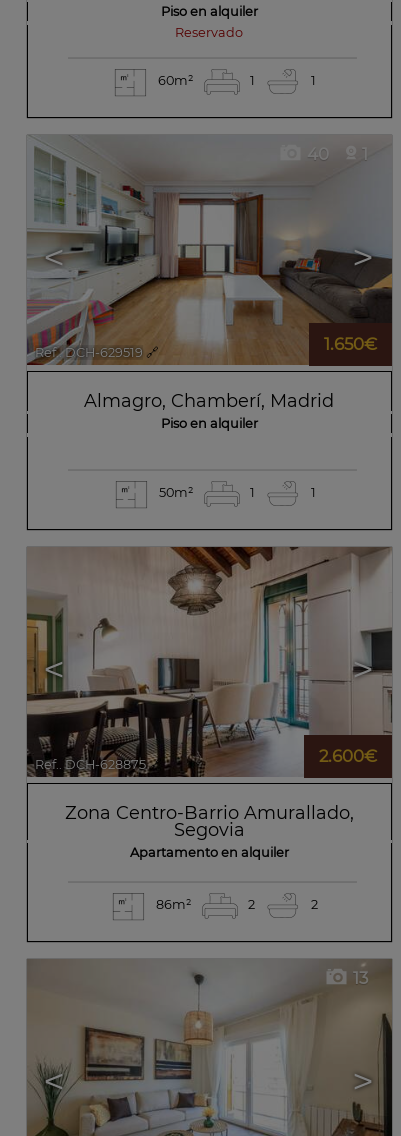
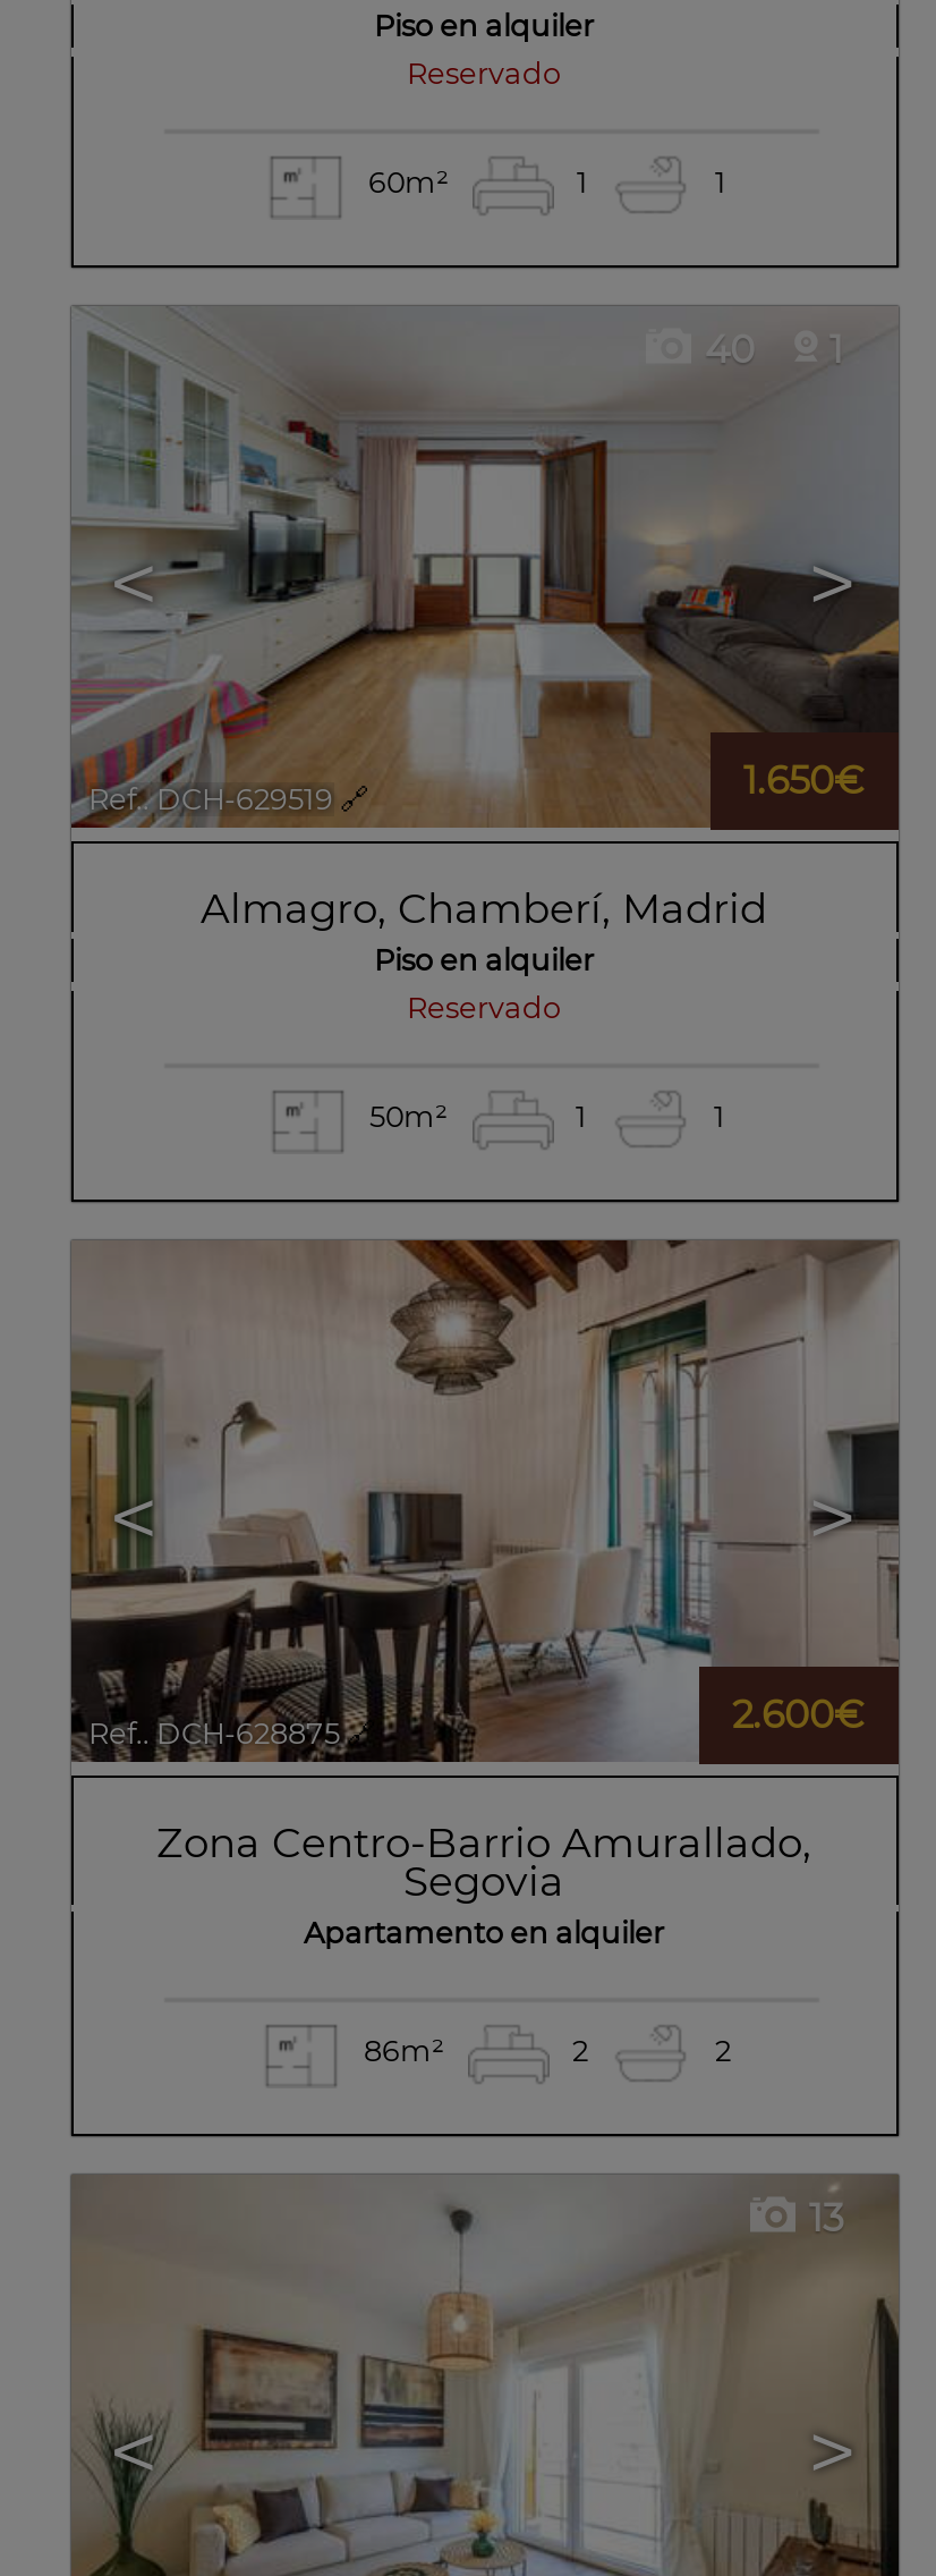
none -> [427,990,561,1024] reservado

